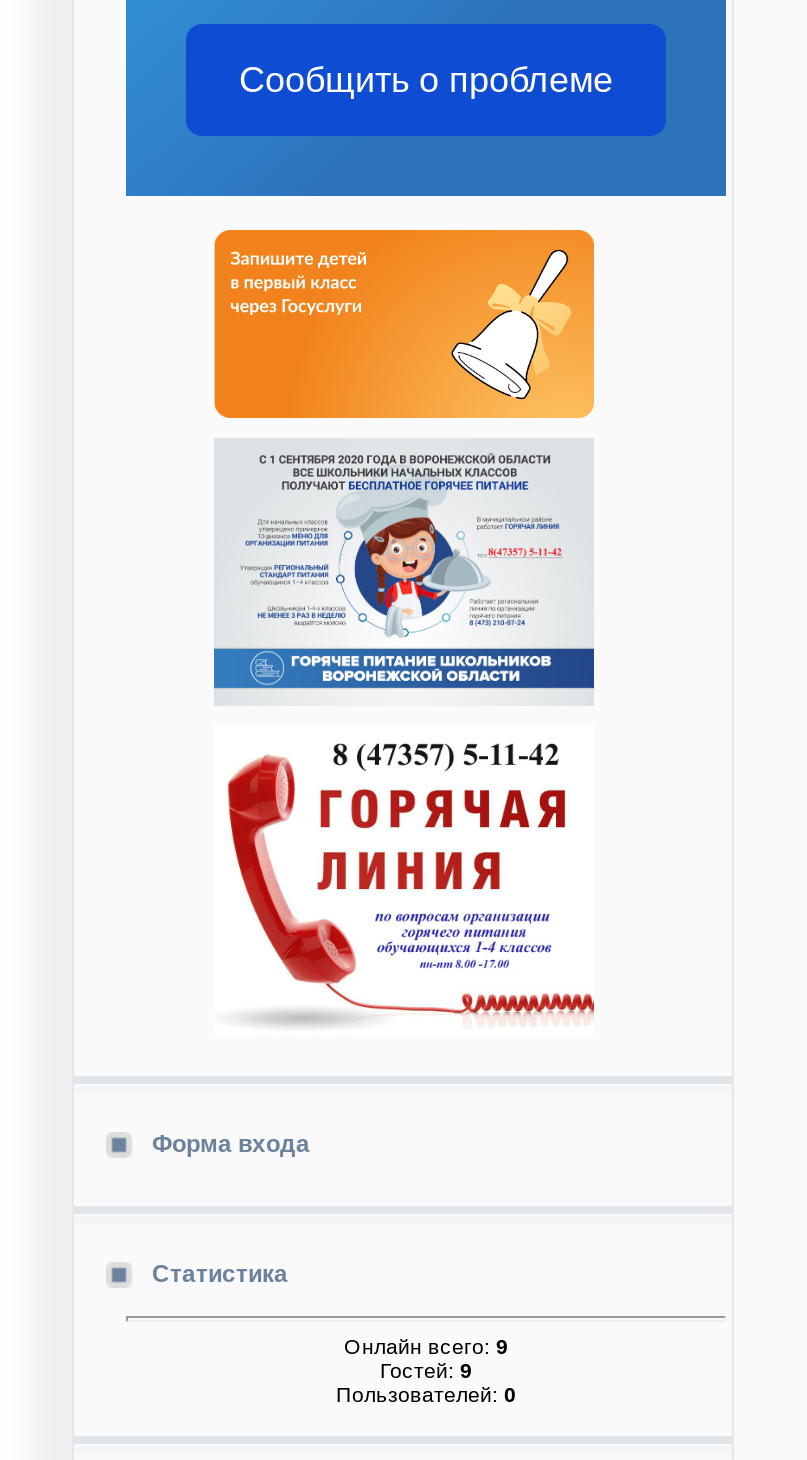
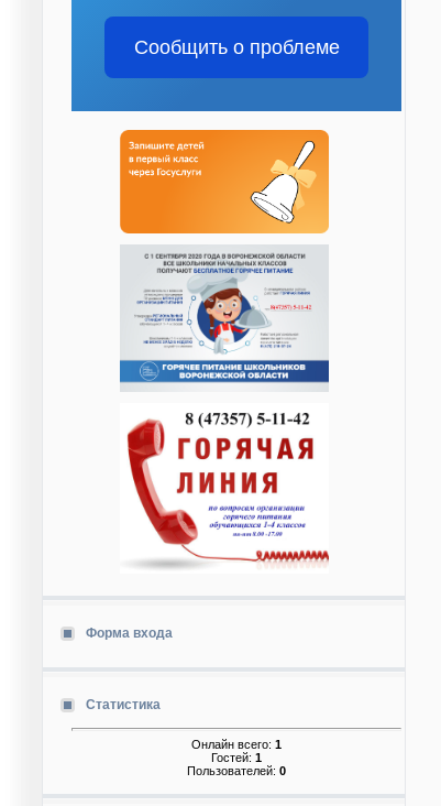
[344,1333,508,1357] Онлайн всего: 9 -> [191,737,282,751] Онлайн всего: 1
[380,1357,472,1381] Гостей: 9 -> [211,751,262,764] Гостей: 1

